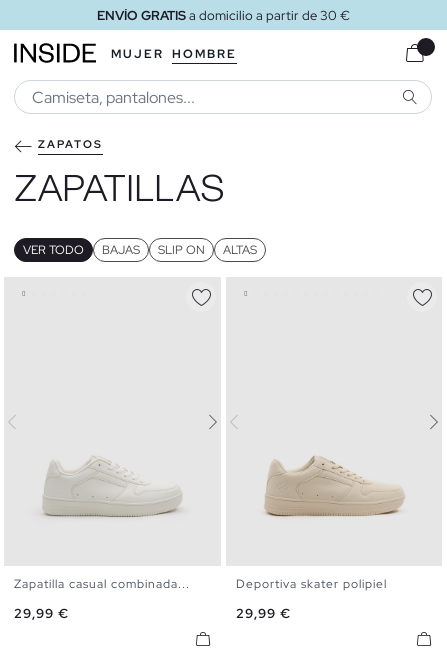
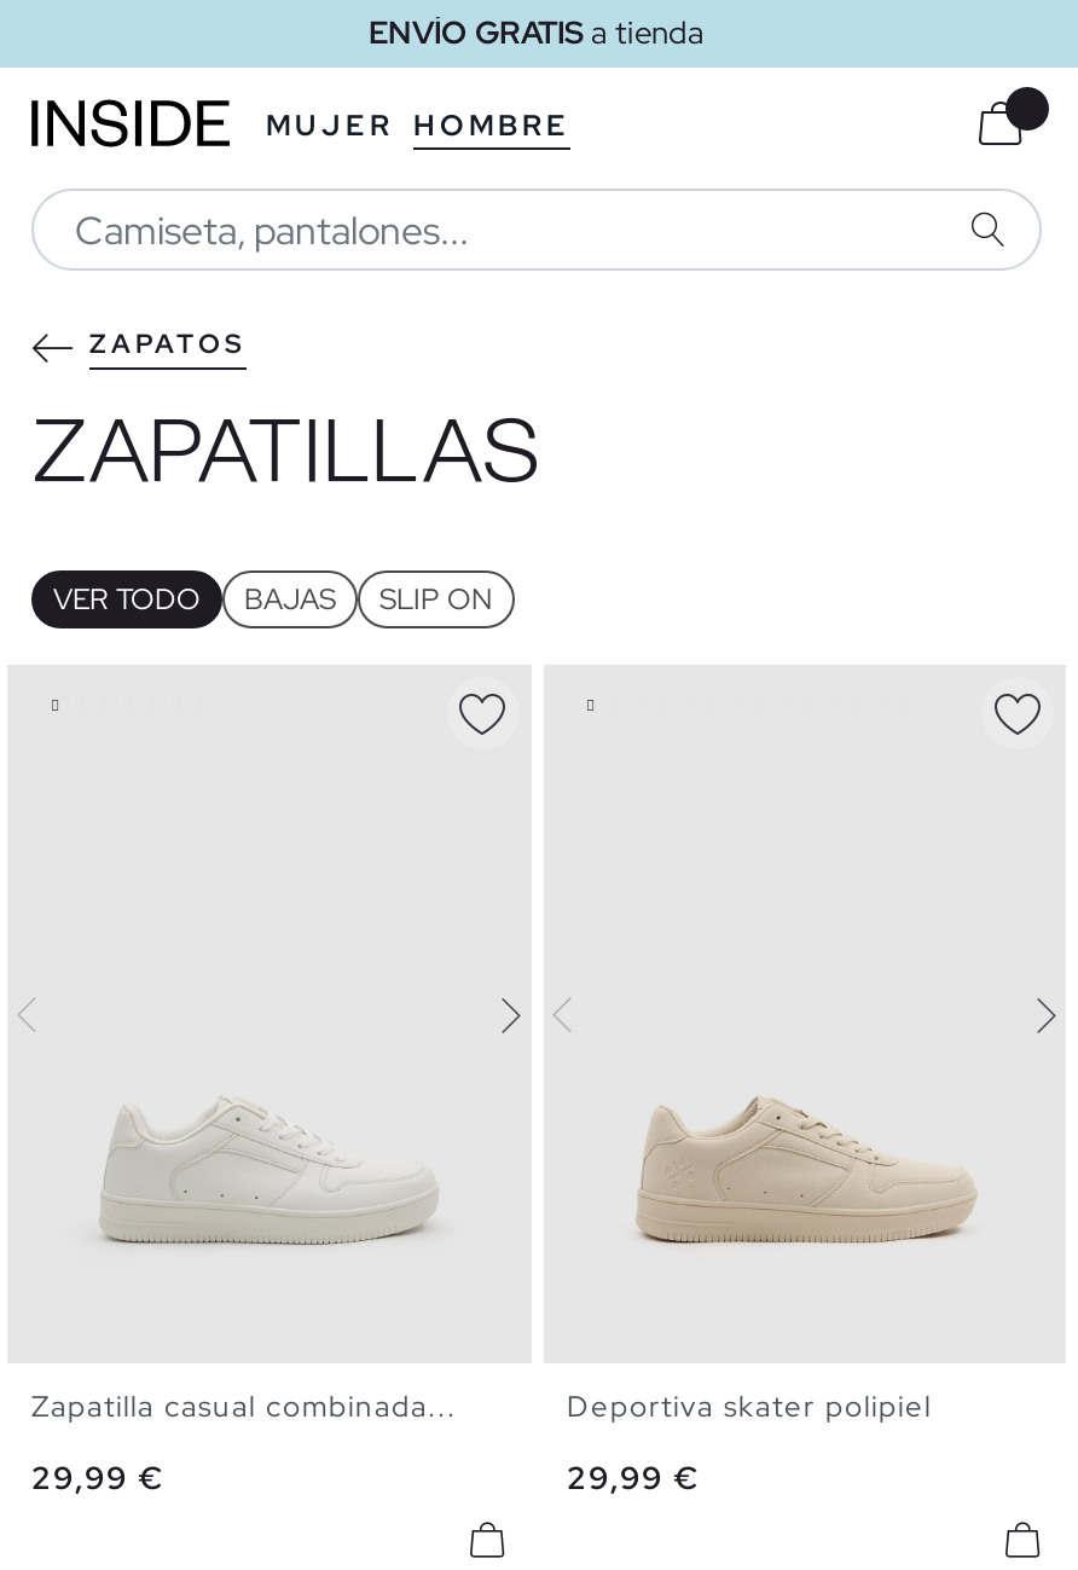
[96,7,349,24] ENVÍO GRATIS a domicilio a partir de 30 € -> [369,12,705,53] ENVÍO GRATIS a tienda
[223,242,257,258] ALTAS -> none

